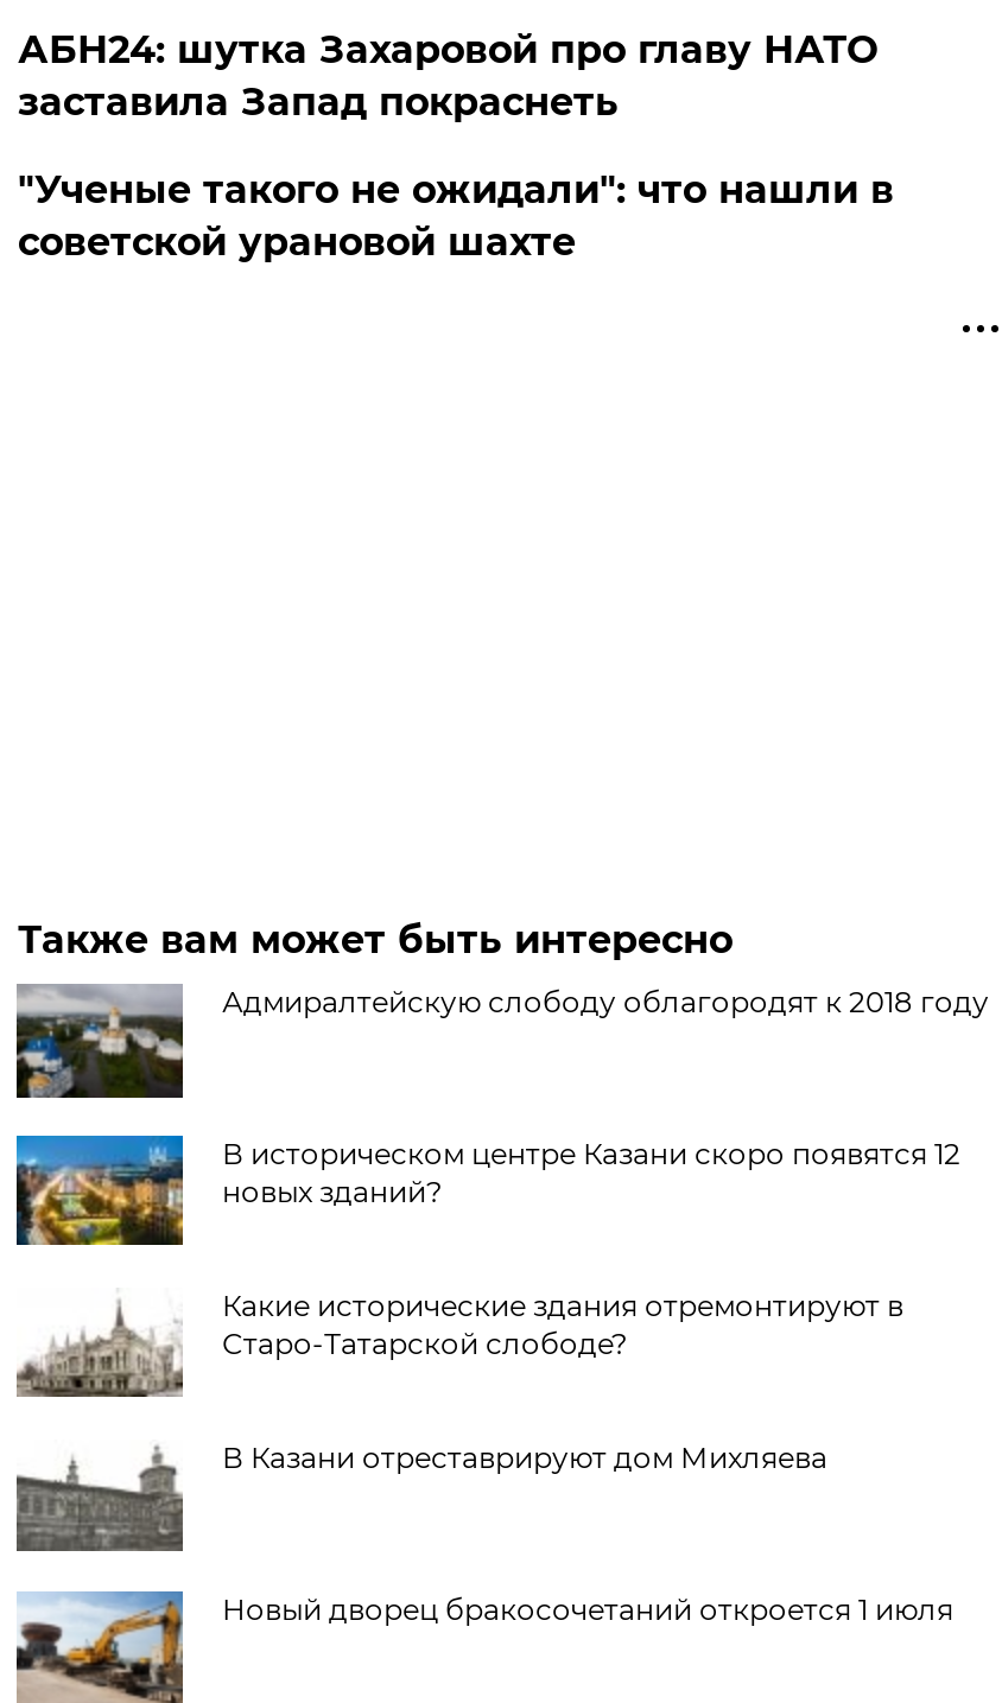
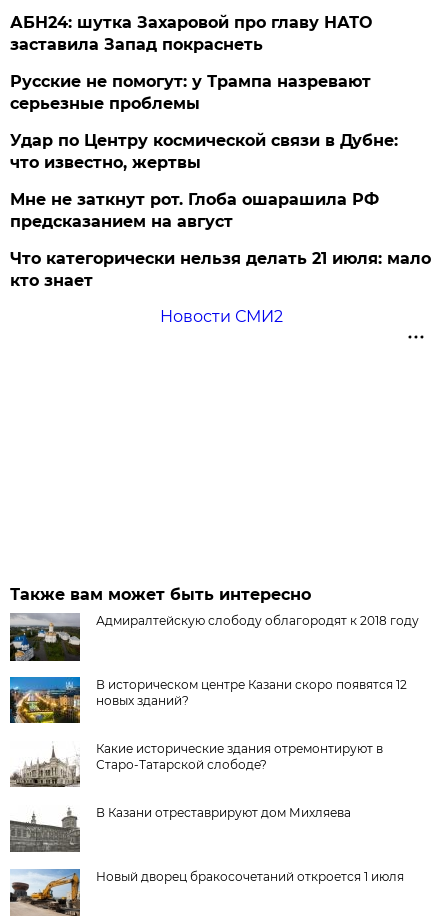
[18,167,894,264] "Ученые такого не ожидали": что нашли в | советской урановой шахте -> [10,72,431,326] Русские не помогут: у Трампа назревают | серьезные проблемы | Удар по Центру космической связи в Дубне: | что известно, жертвы | Мне не заткнут рот. Глоба ошарашила РФ | предсказанием на август | Что категорически нельзя делать 21 июля: мало | кто знает | Новости СМИ2

